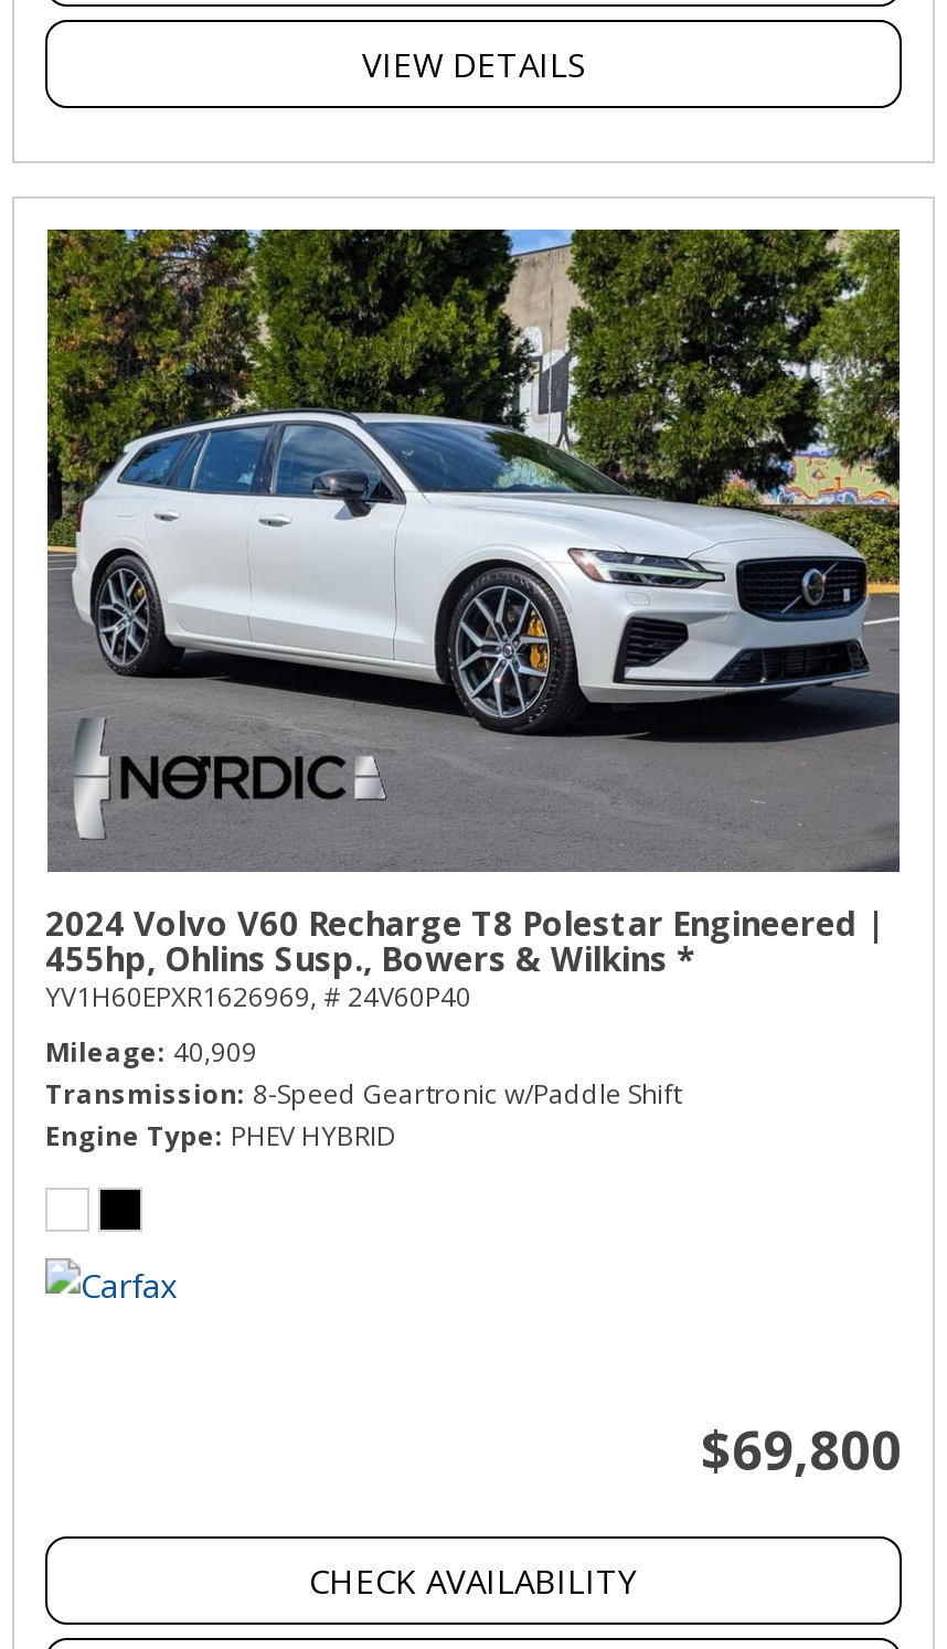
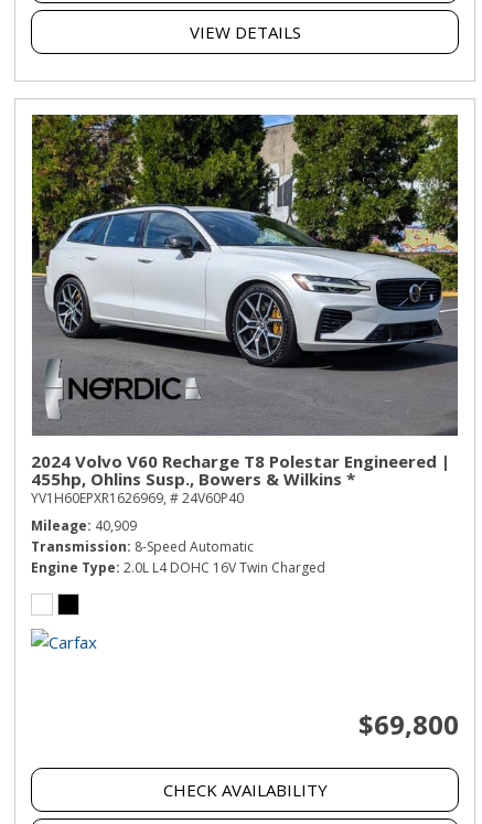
[45,1075,681,1155] Transmission 8-Speed Geartronic w/Paddle Shift | Engine Type PHEV HYBRID -> [31,537,325,577] Transmission 8-Speed Automatic | Engine Type 2.0L L4 DOHC 16V Twin Charged

